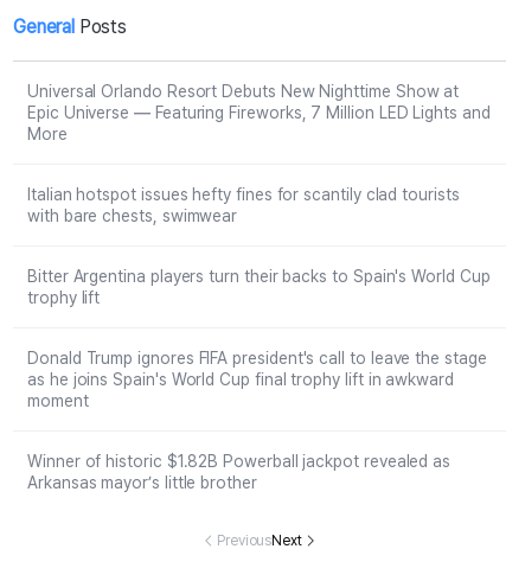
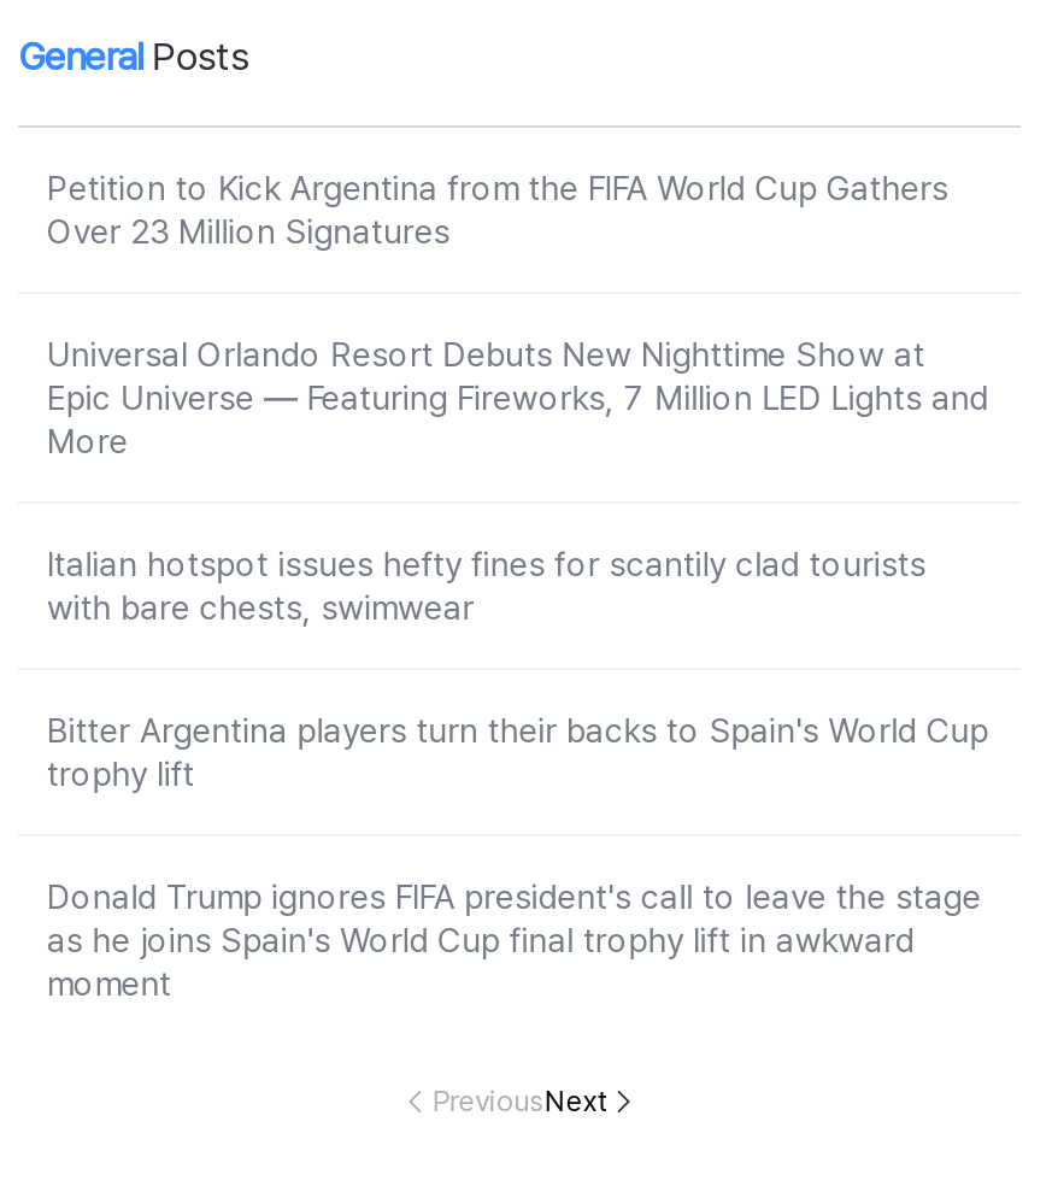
none -> [47,169,948,251] Petition to Kick Argentina from the FIFA World Cup Gathers | Over 23 Million Signatures
moved [27,82,490,410] -> [47,335,989,1003]: Universal Orlando Resort Debuts New Nighttime Show at | Epic Universe — Featuring Fireworks, 7 Million LED Lights and | More | ... | as he joins Spain's World Cup final trophy lift in awkward | moment
[27,452,451,492] Winner of historic $1.82B Powerball jackpot revealed as | Arkansas mayor’s little brother -> none

